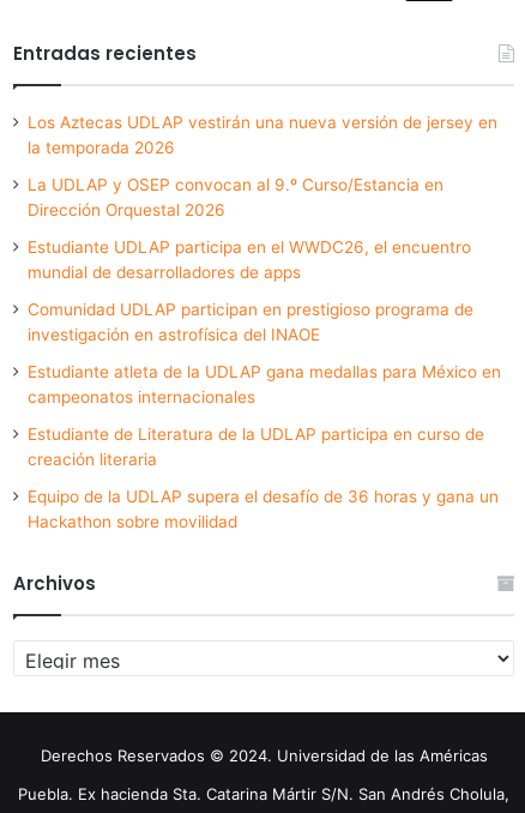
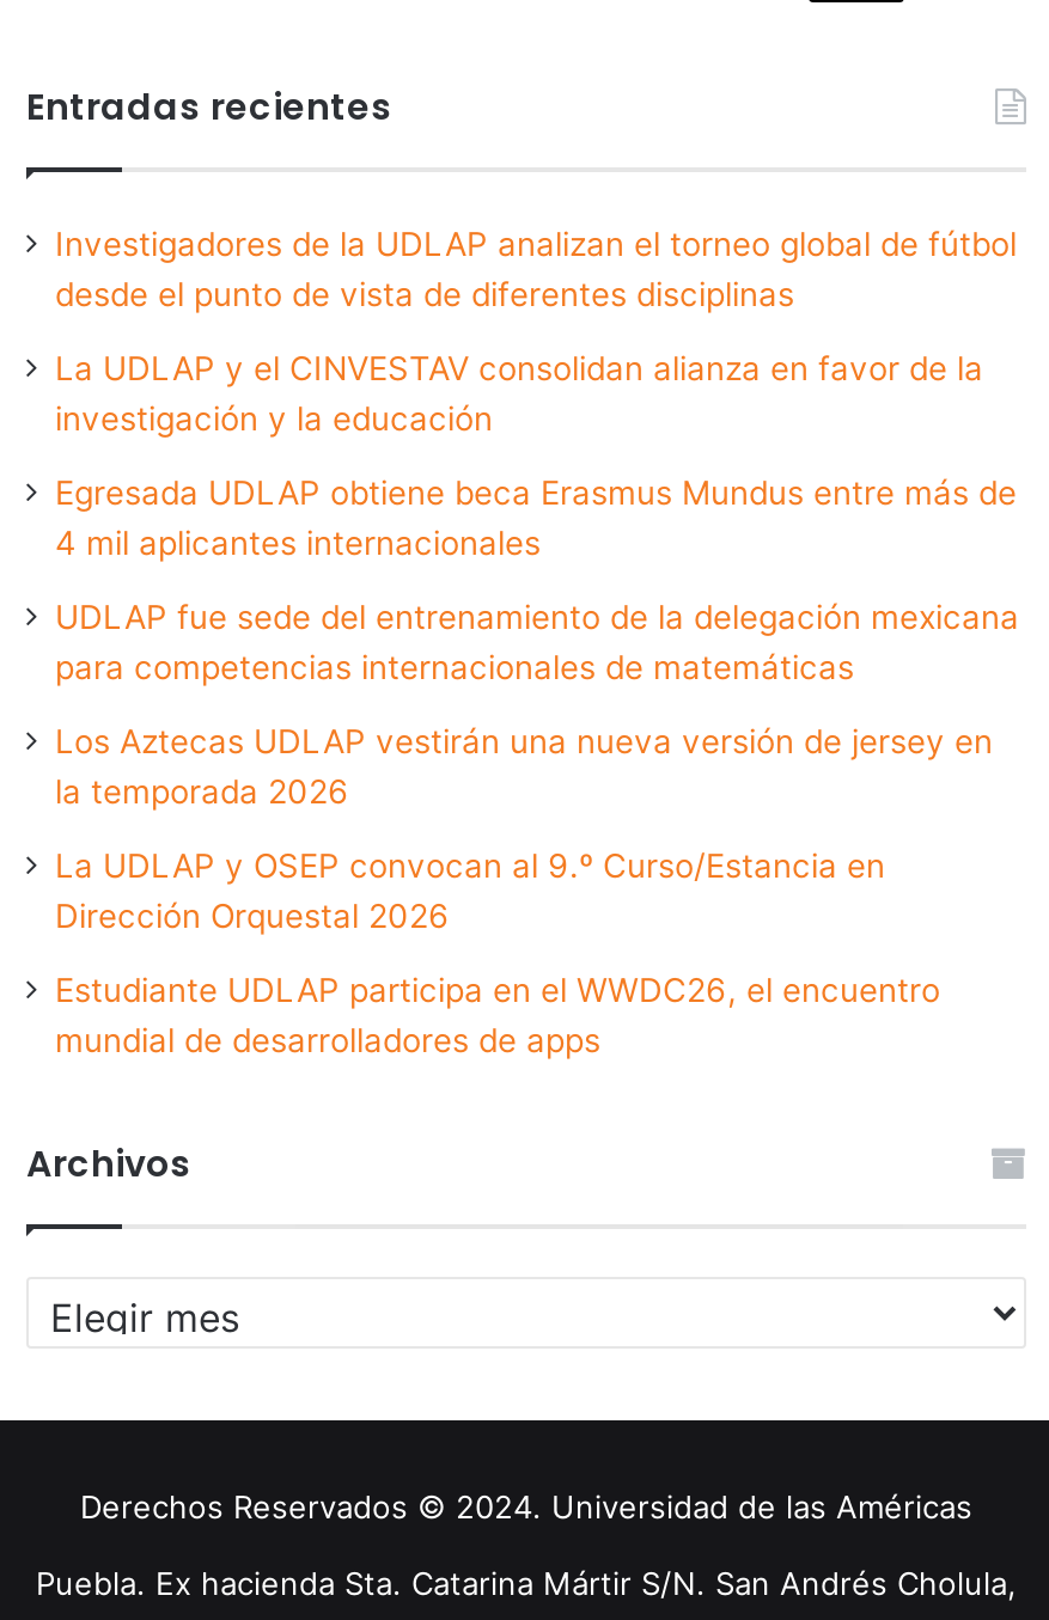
none -> [55,225,1019,686] Investigadores de la UDLAP analizan el torneo global de fútbol | desde el punto de vista de diferentes disciplinas | La UDLAP y el CINVESTAV consolidan alianza en favor de la | investigación y la educación | Egresada UDLAP obtiene beca Erasmus Mundus entre más de | 4 mil aplicantes internacionales | UDLAP fue sede del entrenamiento de la delegación mexicana | para competencias internacionales de matemáticas
moved [28,113,497,282] -> [55,722,993,1059]: Los Aztecas UDLAP vestirán una nueva versión de jersey en | la temporada 2026 | La UDLAP y OSEP convocan al 9.º Curso/Estancia en | Dirección Orquestal 2026 | Estudiante UDLAP participa en el WWDC26, el encuentro | mundial de desarrolladores de apps
[28,300,501,531] Comunidad UDLAP participan en prestigioso programa de | investigación en astrofísica del INAOE | Estudiante atleta de la UDLAP gana medallas para México en | campeonatos internacionales | Estudiante de Literatura de la UDLAP participa en curso de | creación literaria | Equipo de la UDLAP supera el desafío de 36 horas y gana un | Hackathon sobre movilidad -> none

